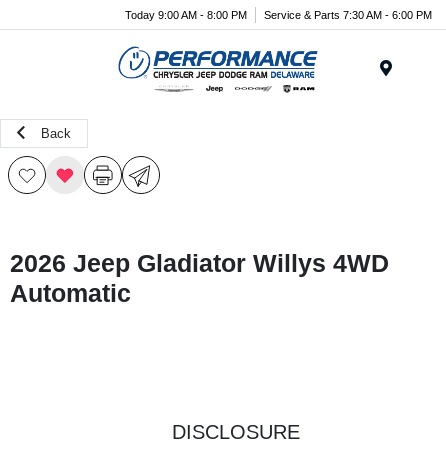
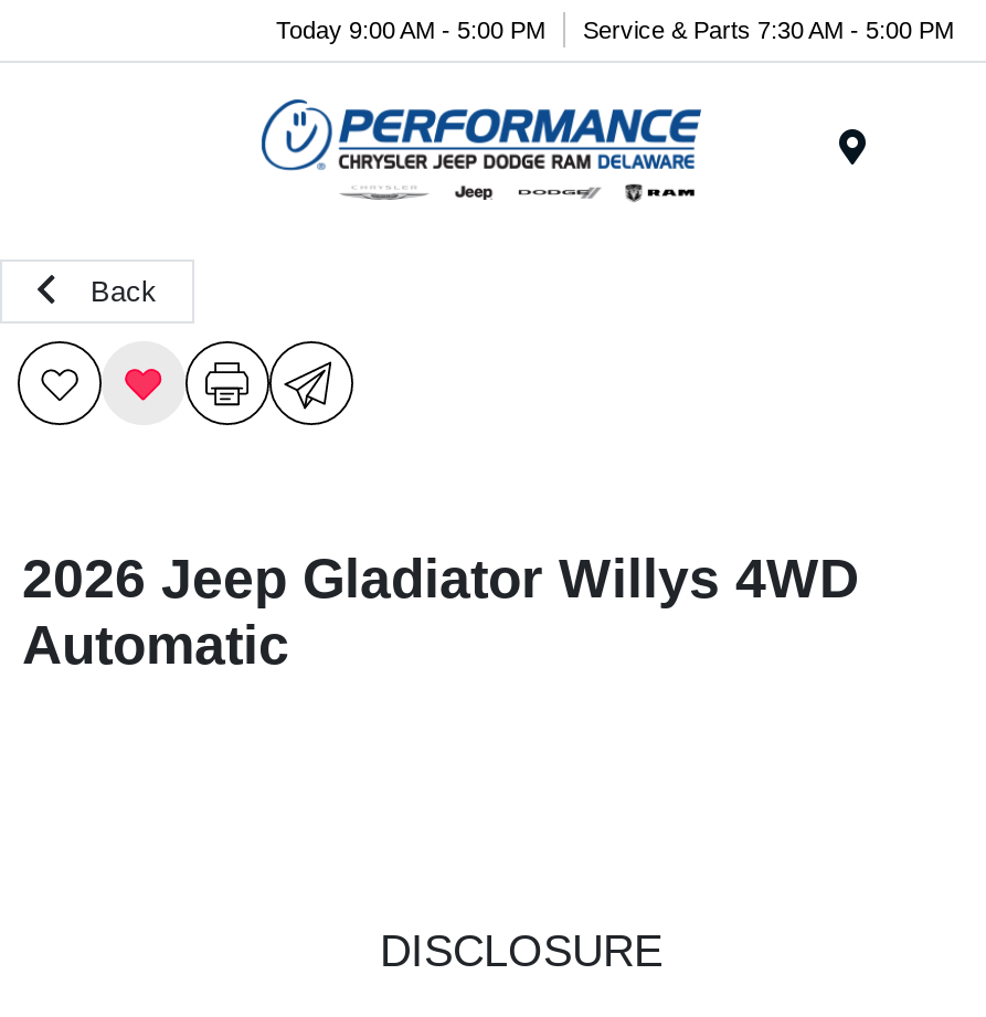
[125,8,247,20] Today 9:00 AM - 8:00 PM -> [276,15,545,42] Today 9:00 AM - 5:00 PM
[264,8,432,20] Service & Parts 7:30 AM - 6:00 PM -> [583,15,954,42] Service & Parts 7:30 AM - 5:00 PM

